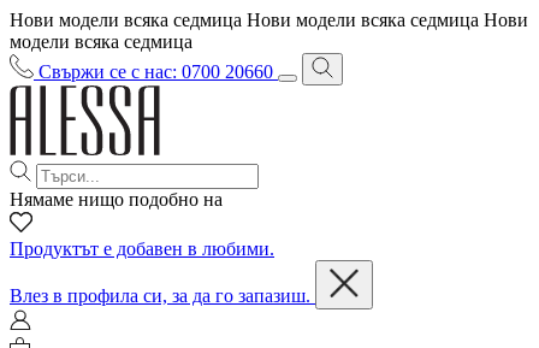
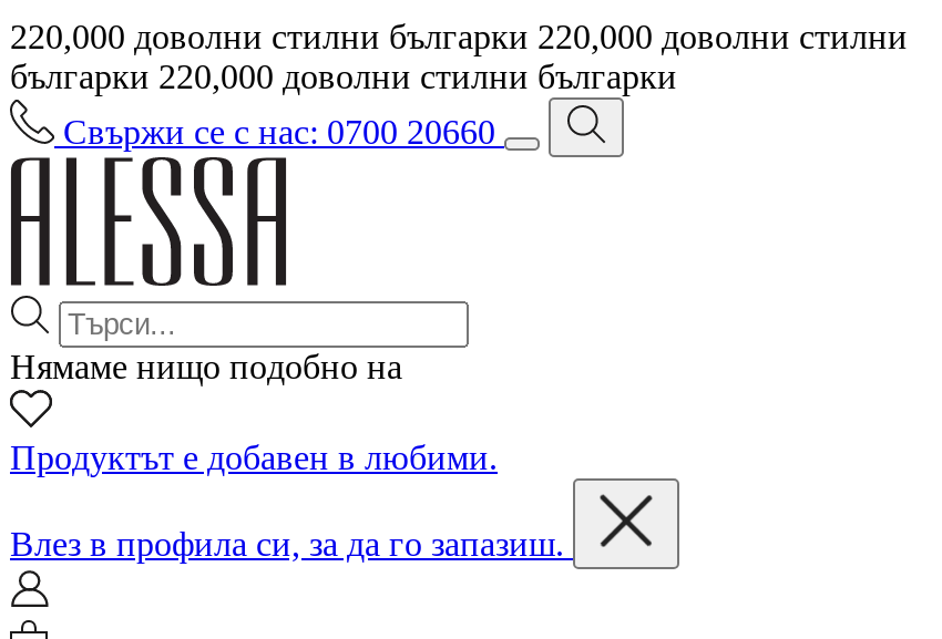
[10,10,528,52] Нови модели всяка седмица Нови модели всяка седмица Нови | модели всяка седмица -> [10,18,908,95] 220,000 доволни стилни българки 220,000 доволни стилни | българки 220,000 доволни стилни българки

